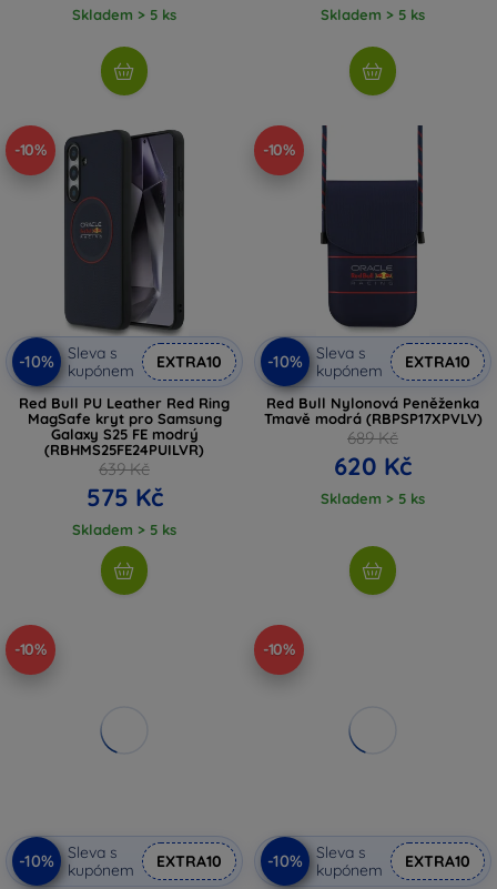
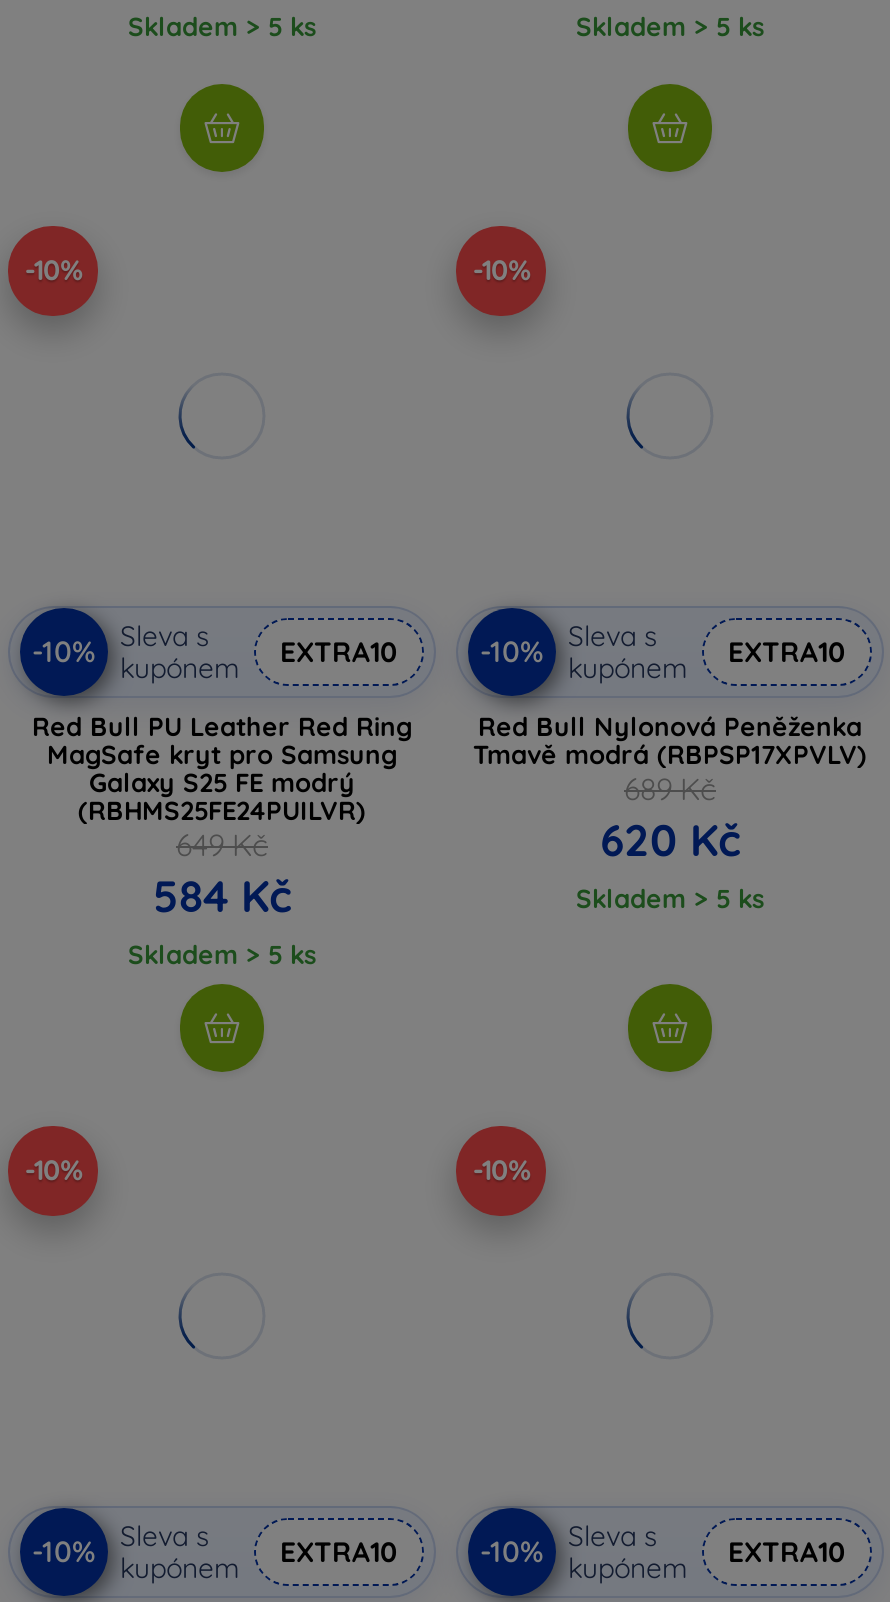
[63,129,185,336] [image] -> none
[319,124,426,332] [image] -> none
[99,458,150,479] 639 Kč -> [176,825,268,863] 649 Kč
[86,481,163,512] 575 Kč -> [153,867,291,923] 584 Kč

